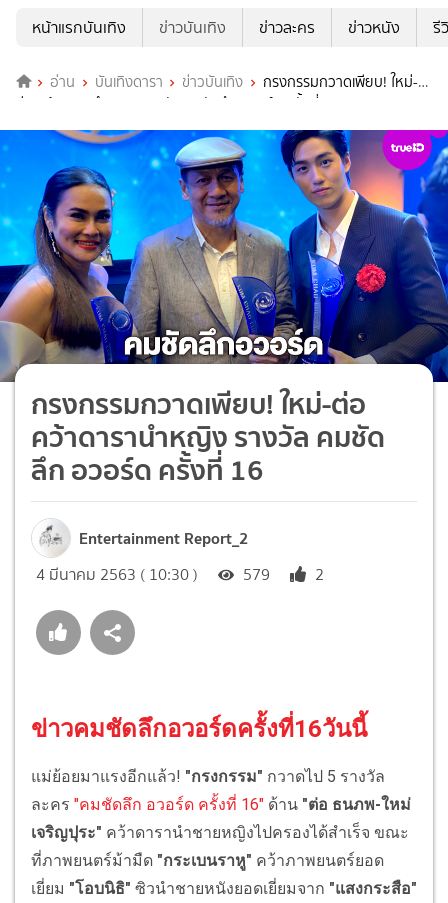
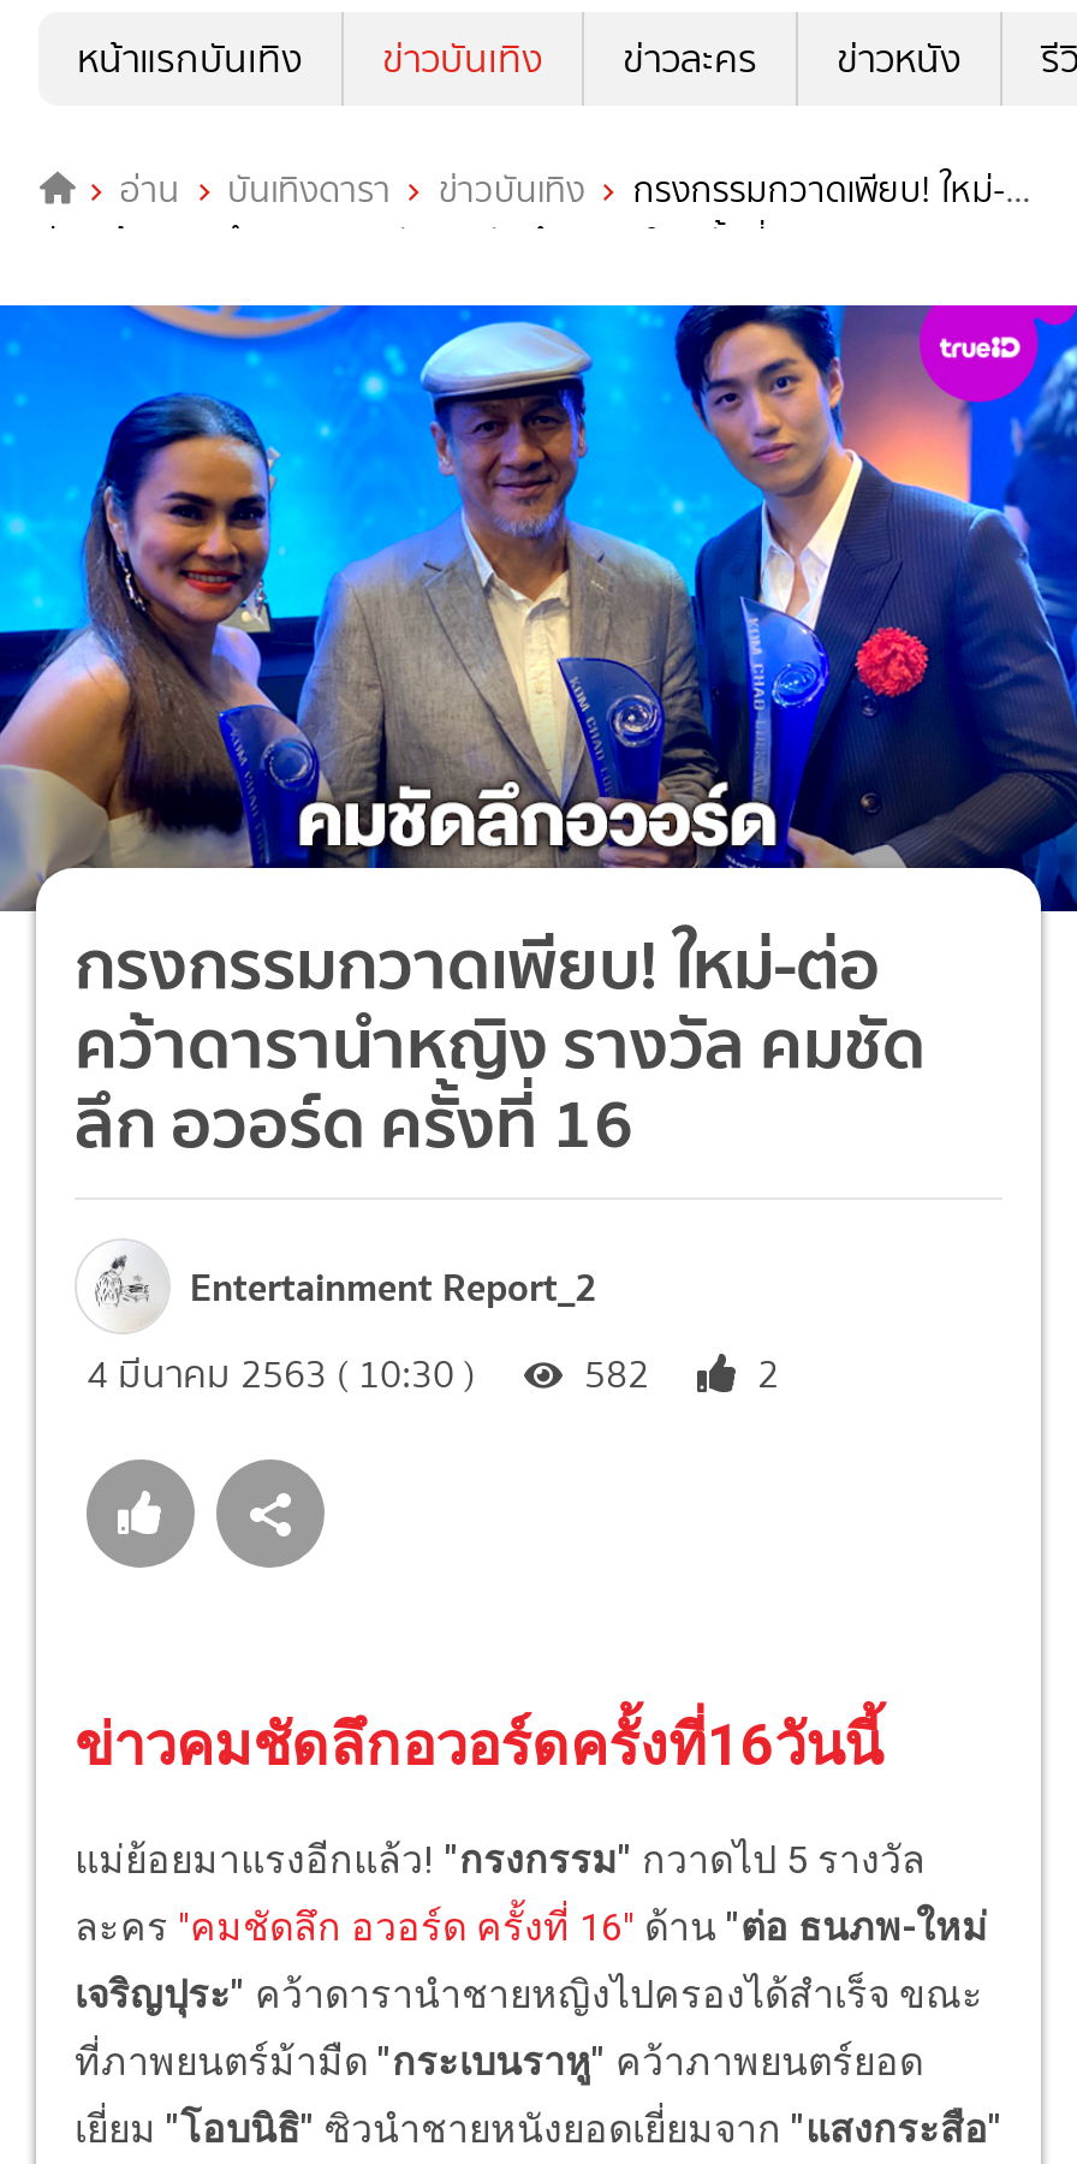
[36,563,324,586] 4 มีนาคม 2563 ( 10:30 ) 579 2 -> [87,1346,779,1402] 4 มีนาคม 2563 ( 10:30 ) 582 2

